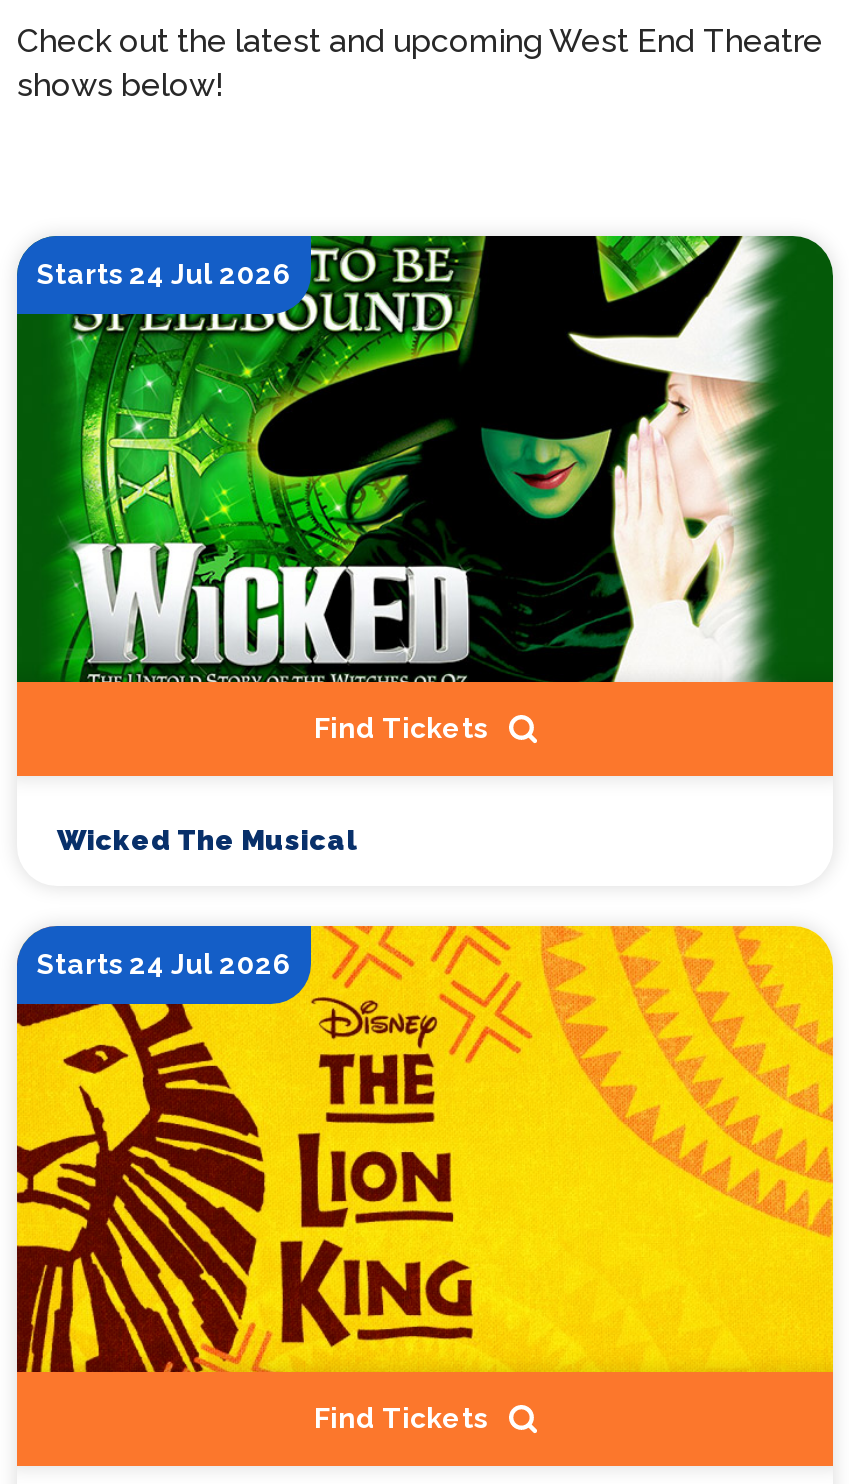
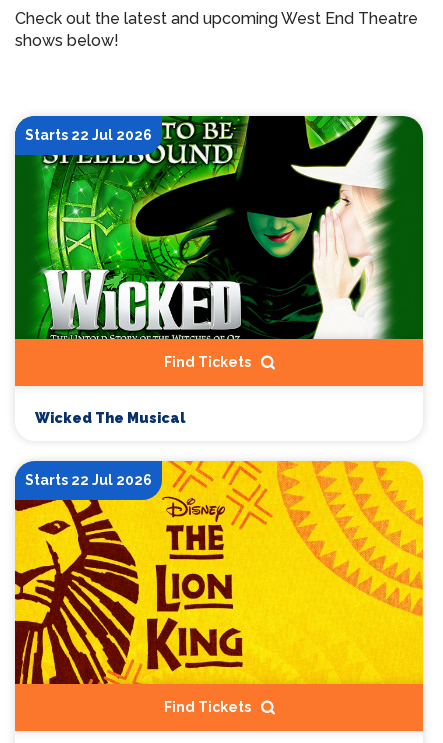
[37,258,291,290] Starts 24 Jul 2026 -> [25,127,152,143] Starts 22 Jul 2026
[37,948,291,980] Starts 24 Jul 2026 -> [25,472,152,488] Starts 22 Jul 2026

